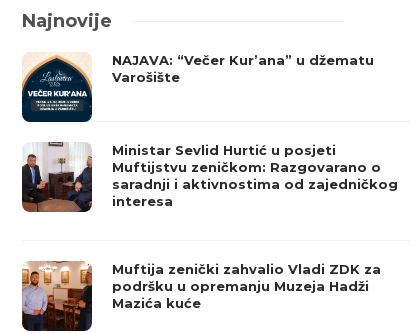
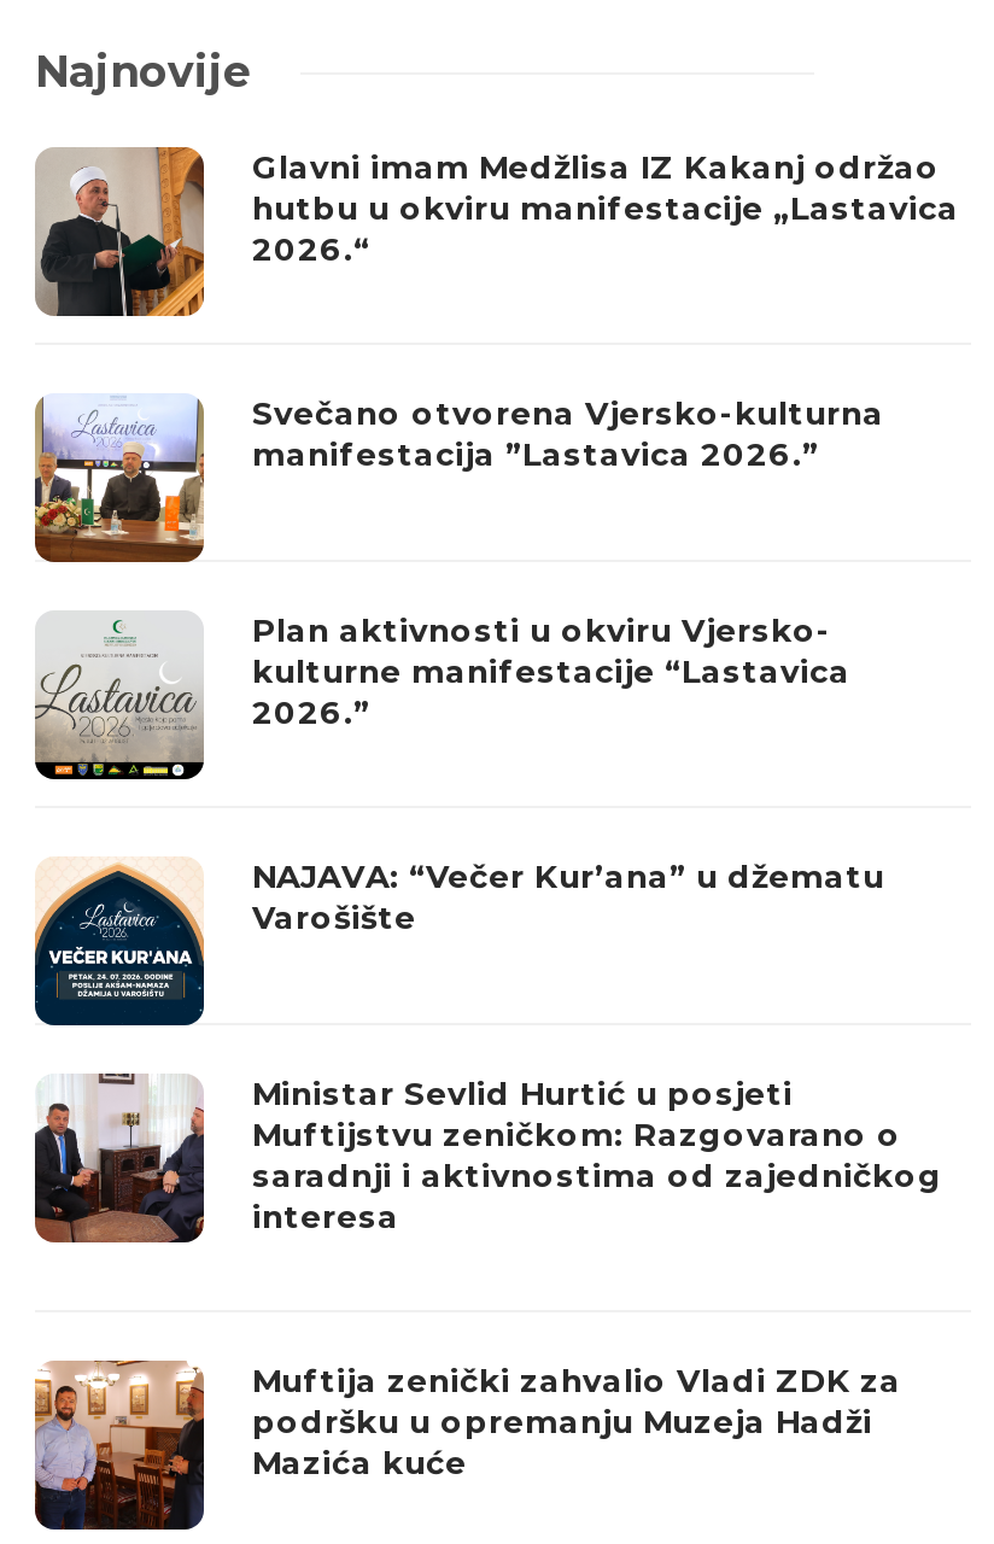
none -> [33,394,884,566] [image] | Svečano otvorena Vjersko-kulturna | manifestacija ”Lastavica 2026.”
none -> [35,146,959,320] [image] | Glavni imam Medžlisa IZ Kakanj održao | hutbu u okviru manifestacije „Lastavica | 2026.“
none -> [35,611,850,783] [image] | Plan aktivnosti u okviru Vjersko- | kulturne manifestacije “Lastavica | 2026.”

